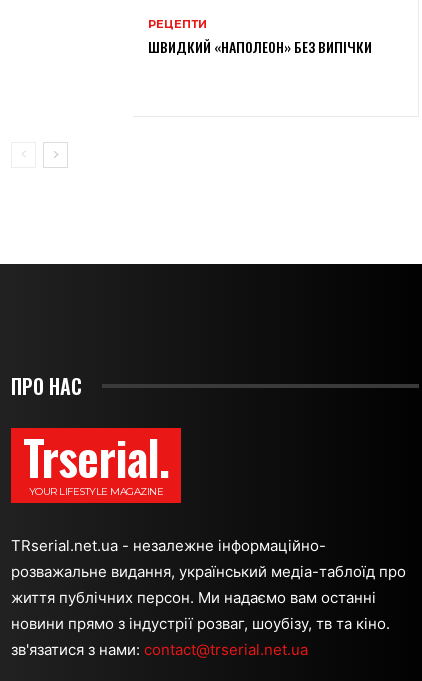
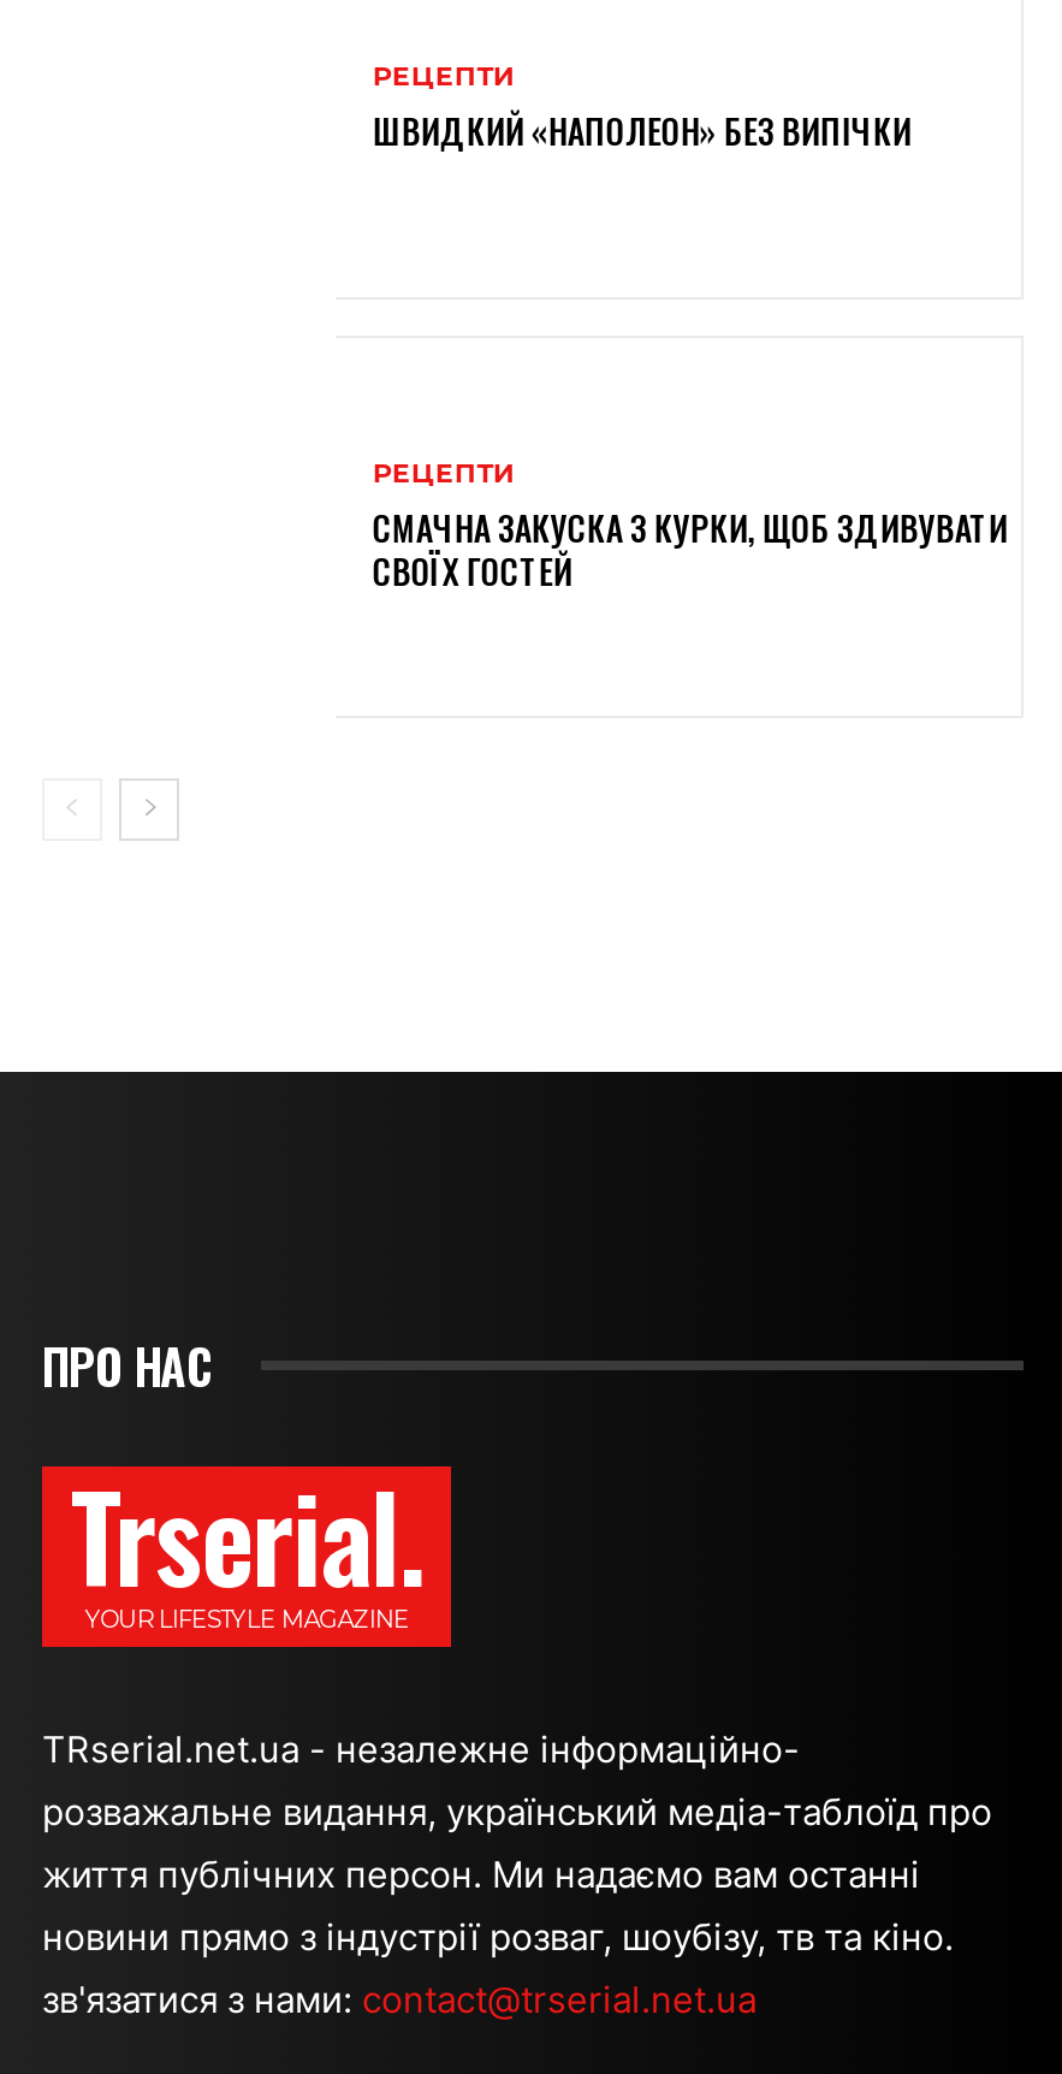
none -> [373,456,1008,596] РЕЦЕПТИ | СМАЧНА ЗАКУСКА З КУРКИ, ЩОБ ЗДИВУВАТИ | СВОЇХ ГОСТЕЙ

